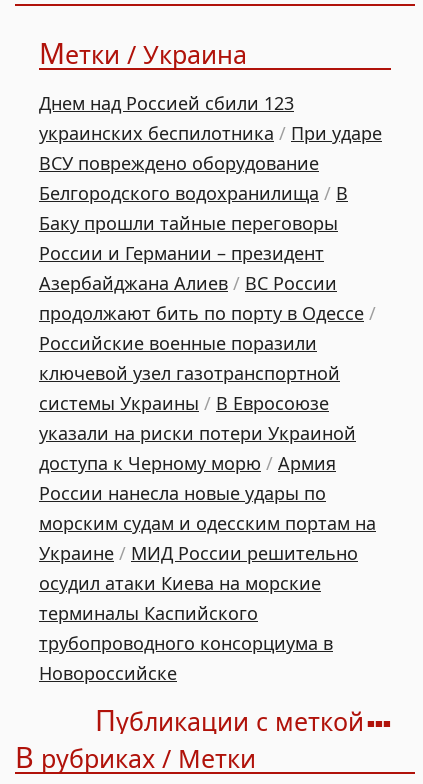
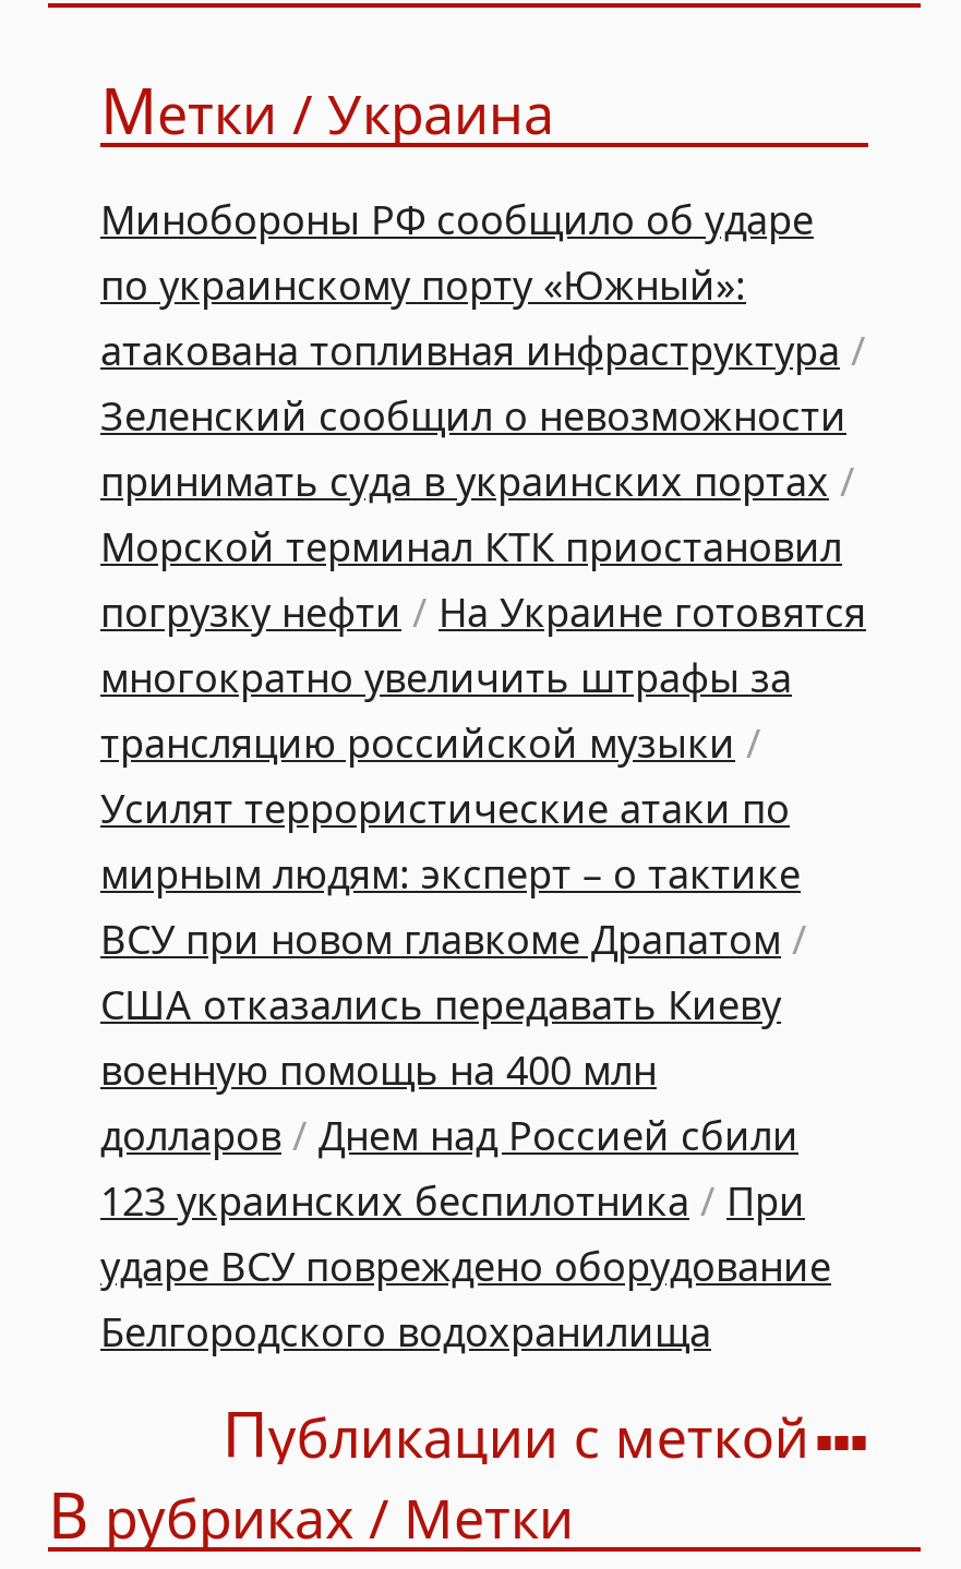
[39,91,382,685] Днем над Россией сбили 123 | украинских беспилотника / При ударе | ВСУ повреждено оборудование | Белгородского водохранилища / В | Баку прошли тайные переговоры | России и Германии – президент | Азербайджана Алиев / ВС России | продолжают бить по порту в Одессе / | Российские военные поразили | ключевой узел газотранспортной | системы Украины / В Евросоюзе | указали на риски потери Украиной | доступа к Черному морю / Армия | России нанесла новые удары по | морским судам и одесским портам на | Украине / МИД России решительно | осудил атаки Киева на морские | терминалы Каспийского | трубопроводного консорциума в | Новороссийске -> [100,192,866,1357] Минобороны РФ сообщило об ударе | по украинскому порту «Южный»: | атакована топливная инфраструктура / | Зеленский сообщил о невозможности | принимать суда в украинских портах / | Морской терминал КТК приостановил | погрузку нефти / На Украине готовятся | многократно увеличить штрафы за | трансляцию российской музыки / | Усилят террористические атаки по | мирным людям: эксперт – о тактике | ВСУ при новом главкоме Драпатом / | США отказались передавать Киеву | военную помощь на 400 млн | долларов / Днем над Россией сбили | 123 украинских беспилотника / При | ударе ВСУ повреждено оборудование | Белгородского водохранилища

